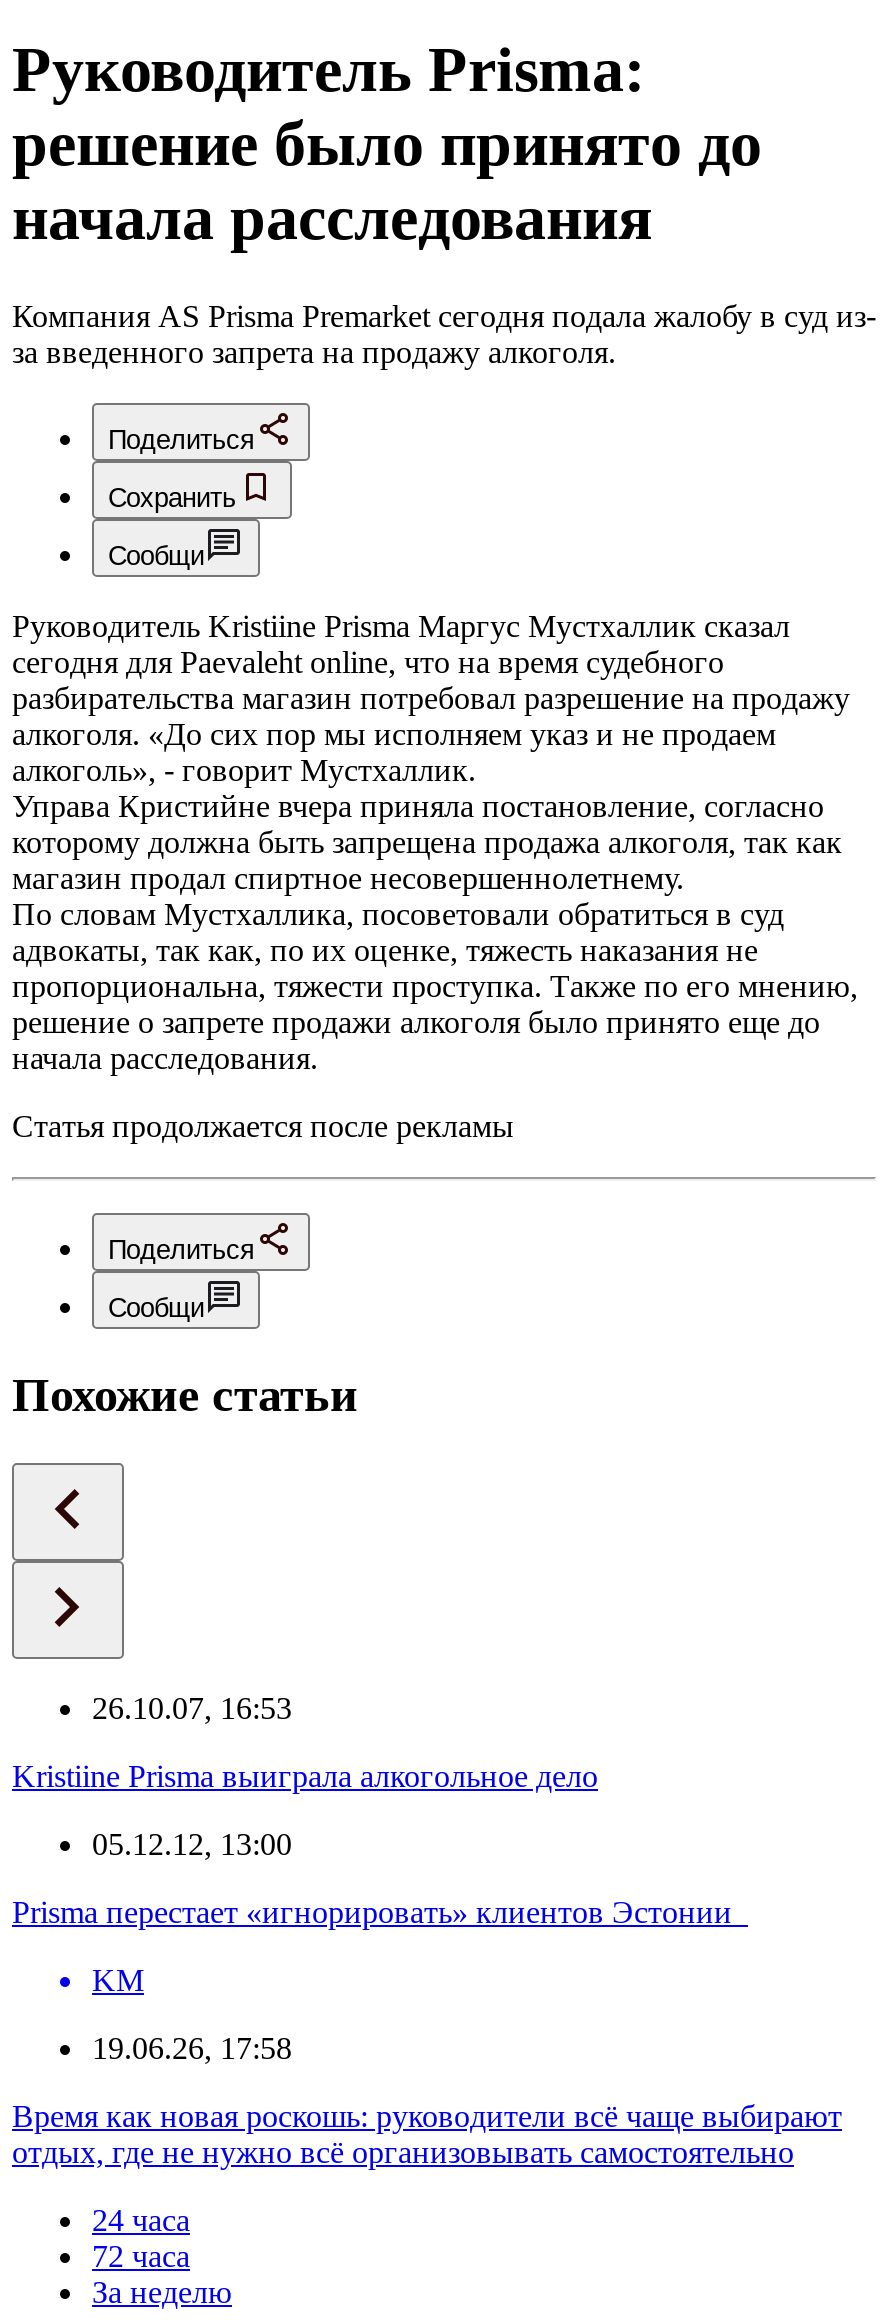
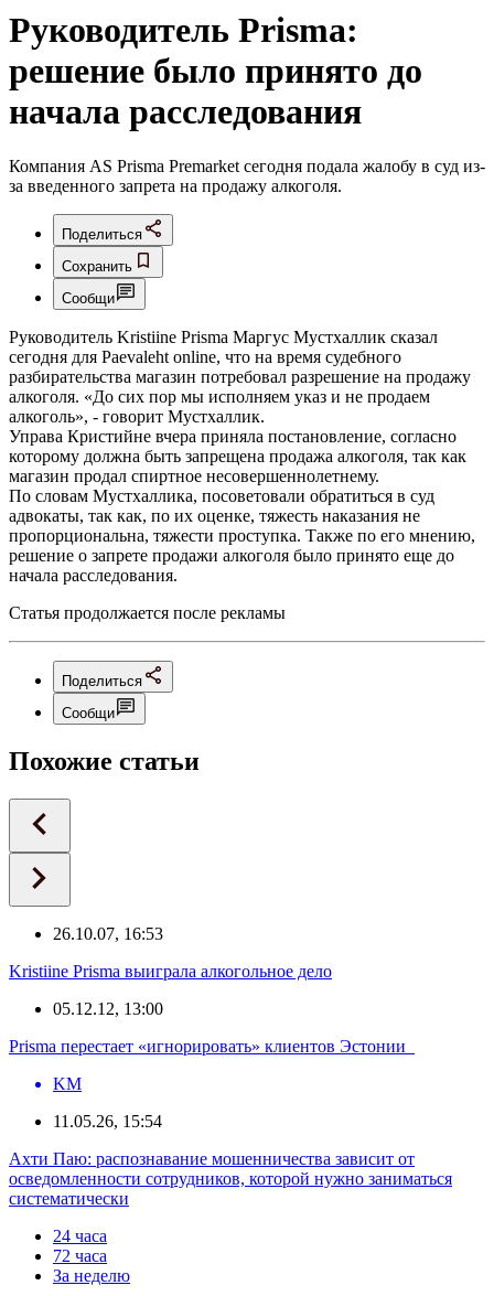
[92,2030,292,2064] 19.06.26, 17:58 -> [53,1111,162,1130] 11.05.26, 15:54
[12,2098,842,2168] Время как новая роскошь: руководители всё чаще выбирают | отдых, где не нужно всё организовывать самостоятельно -> [9,1149,452,1207] Ахти Паю: распознавание мошенничества зависит от | осведомленности сотрудников, которой нужно заниматься | систематически

